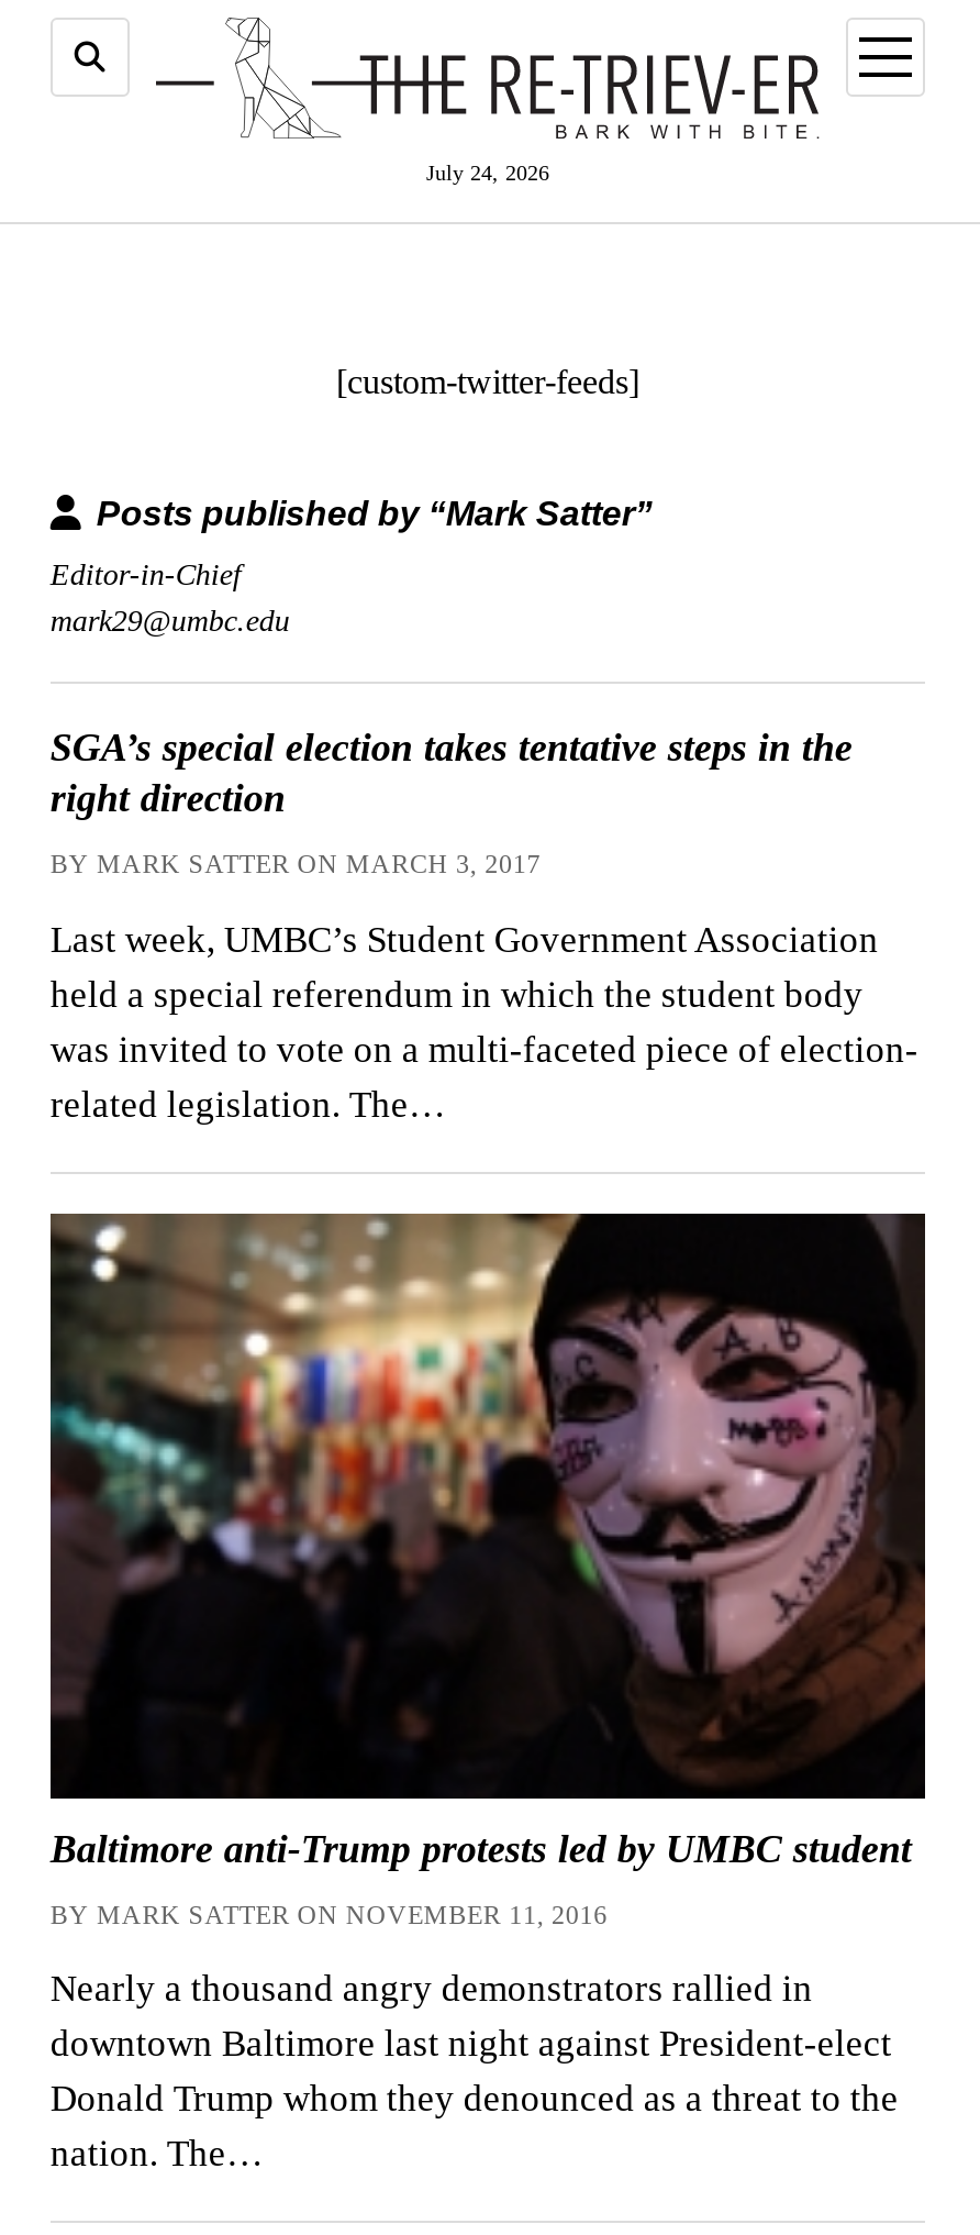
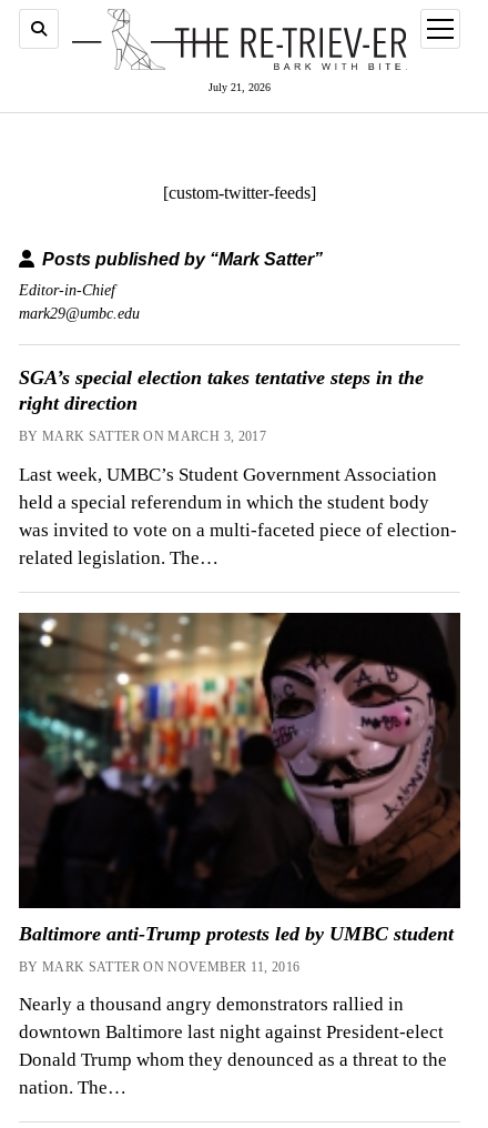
[426,160,549,184] July 24, 2026 -> [209,81,271,93] July 21, 2026

